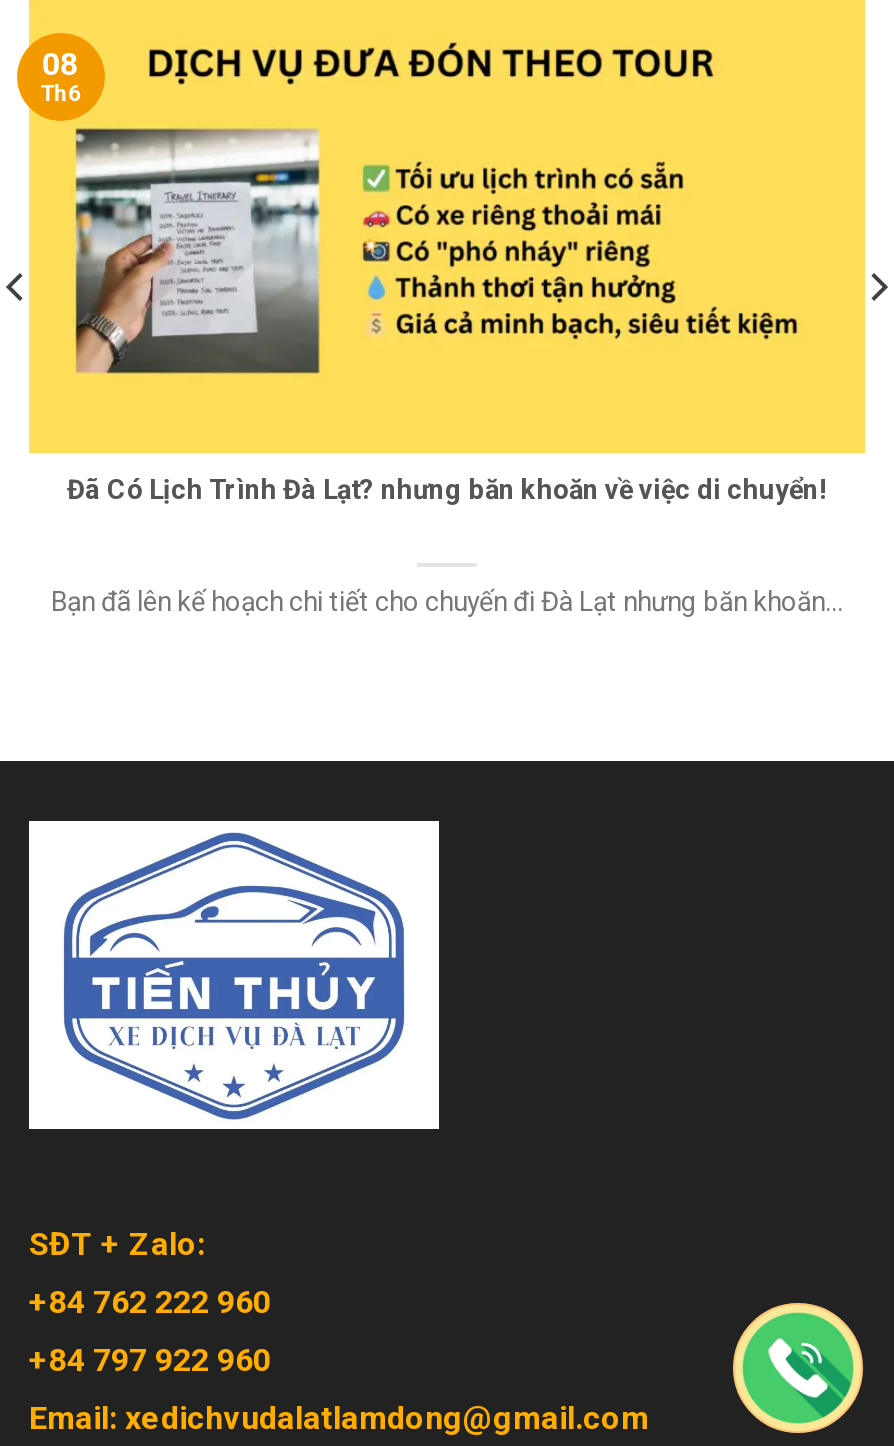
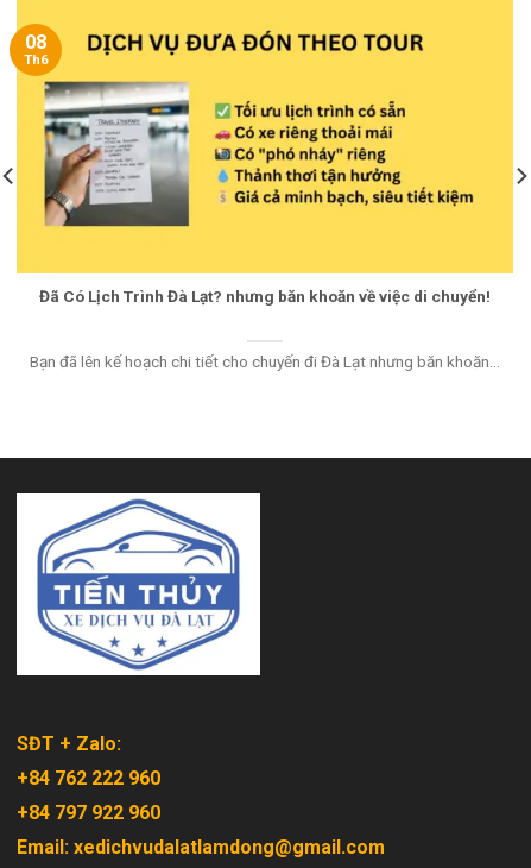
[731,1300,865,1436] [image] -> none

